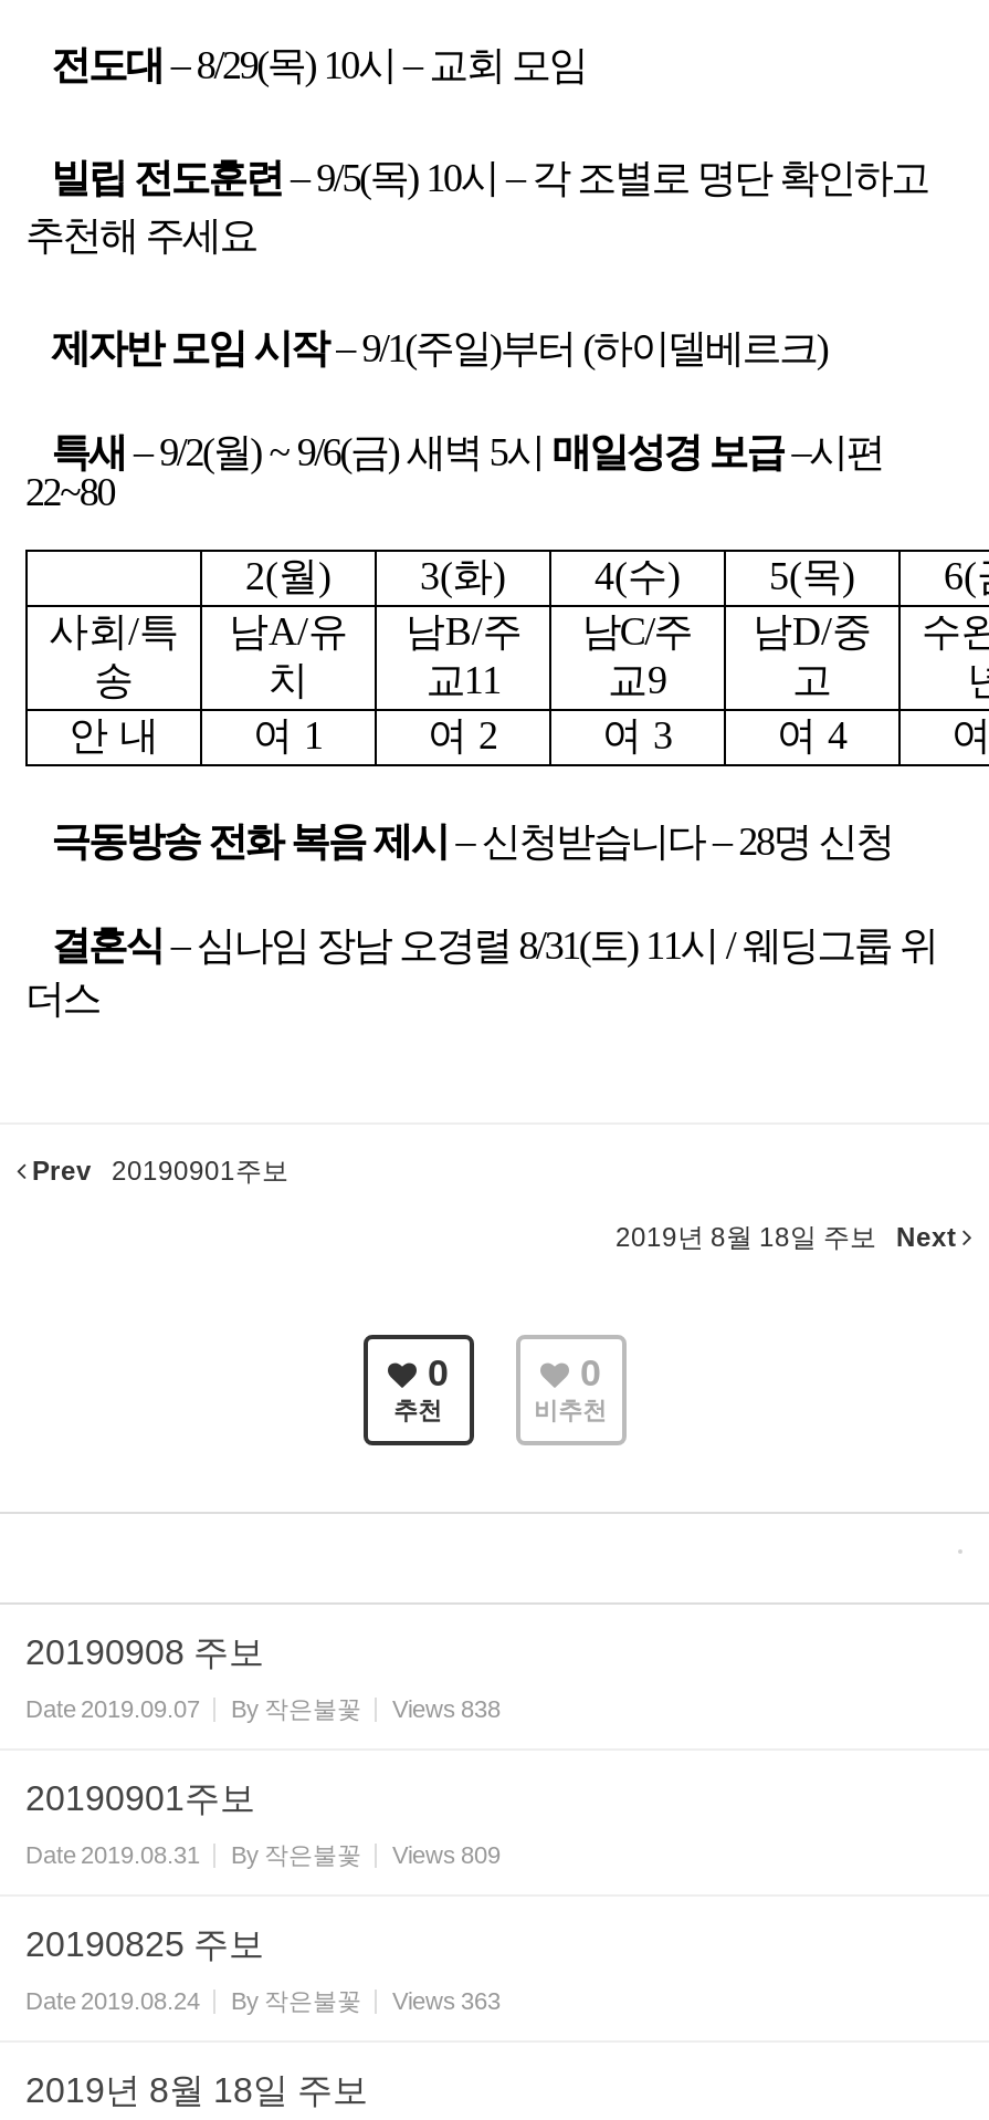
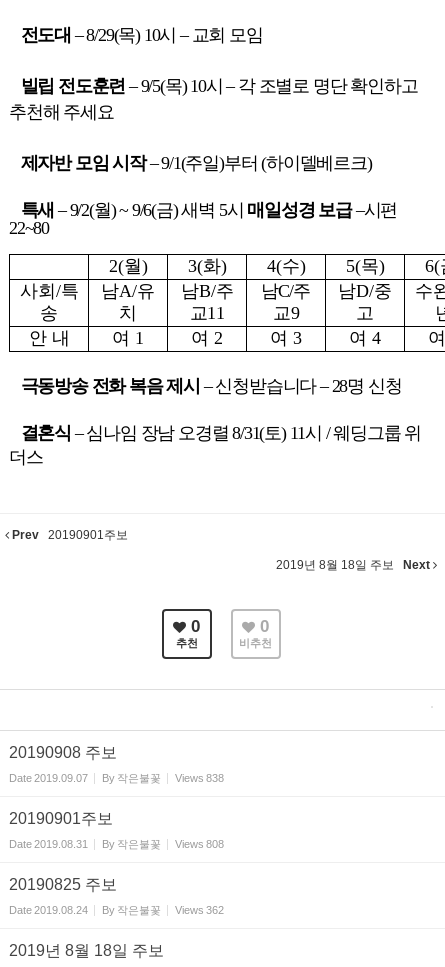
[25,1841,501,1868] Date 2019.08.31 By 작은불꽃 Views 809 -> [9,838,224,850] Date 2019.08.31 By 작은불꽃 Views 808
[25,1987,501,2014] Date 2019.08.24 By 작은불꽃 Views 363 -> [9,904,224,916] Date 2019.08.24 By 작은불꽃 Views 362

